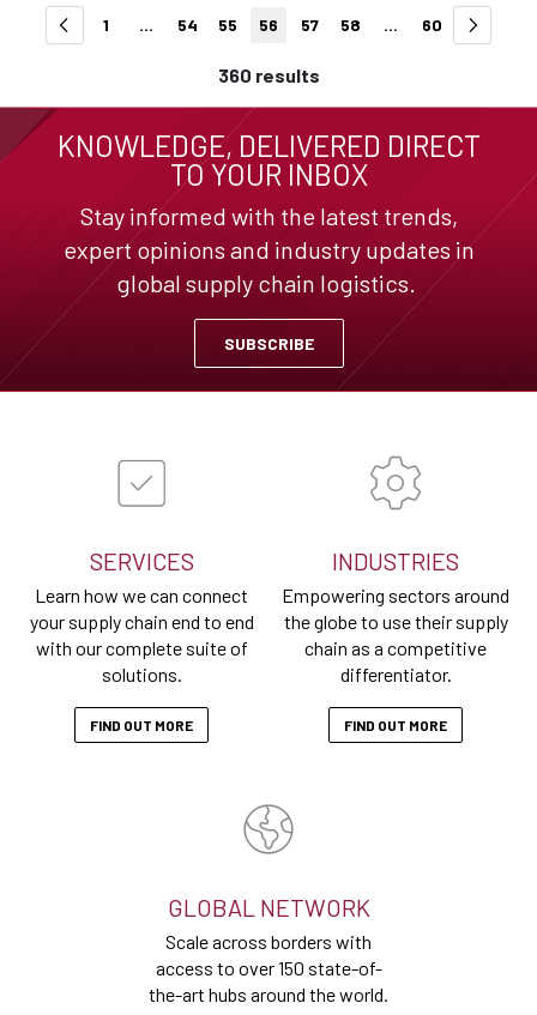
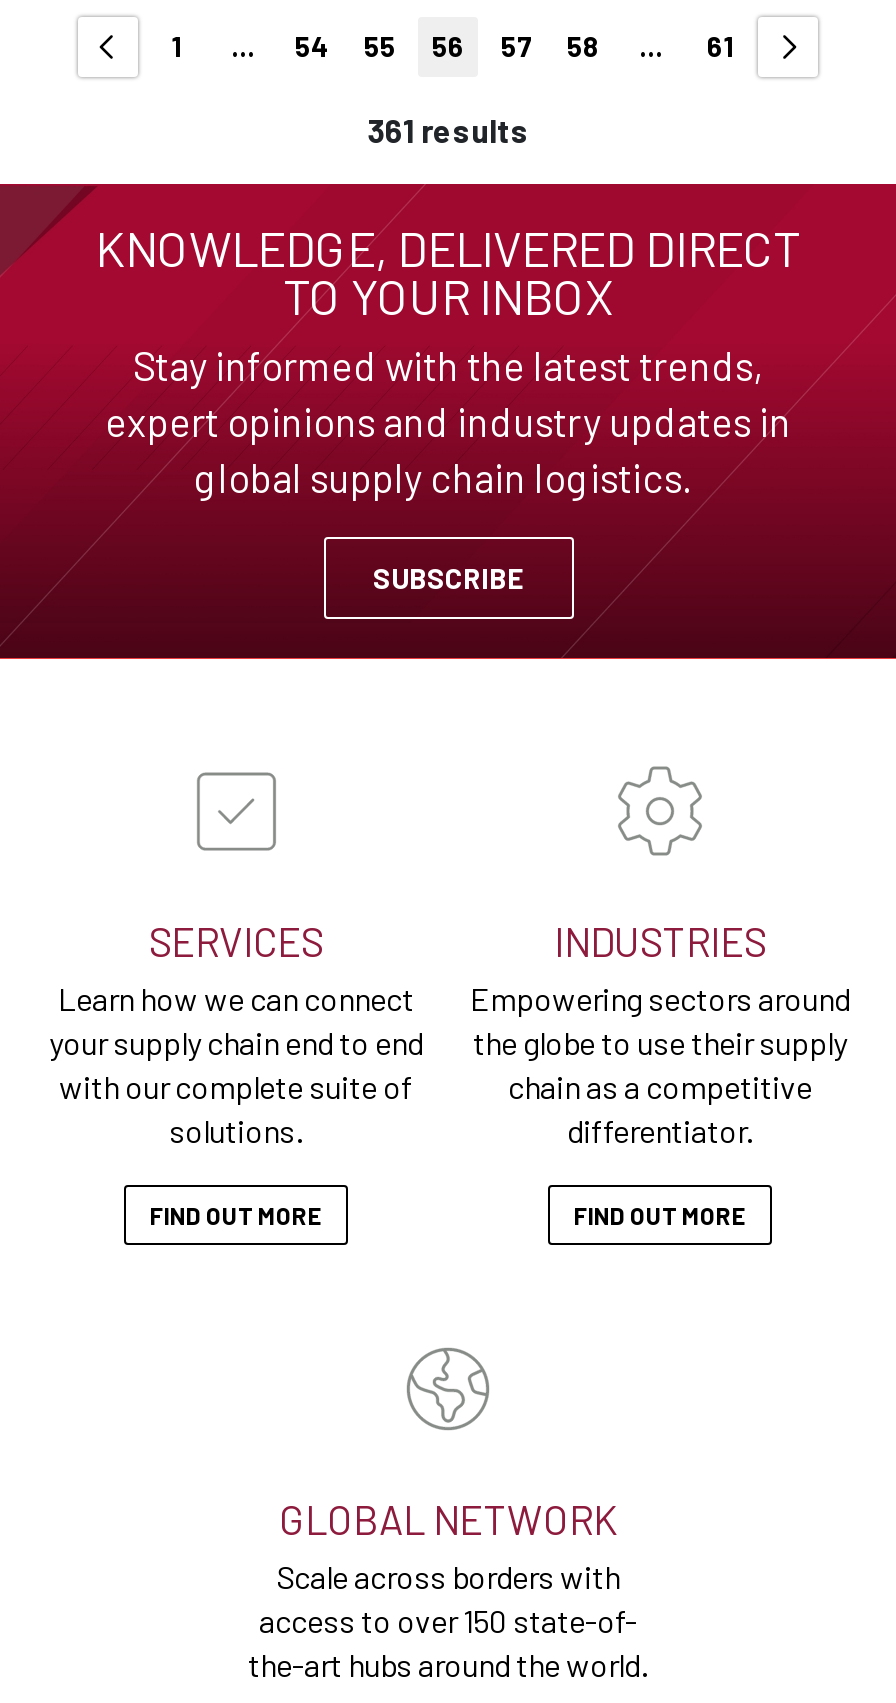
[421,15,442,35] 60 -> [707,29,733,63] 61
[218,63,319,86] 360 results -> [367,110,529,148] 361 results

